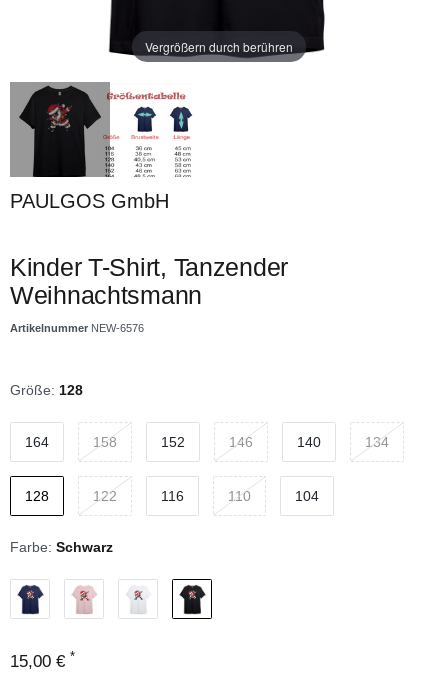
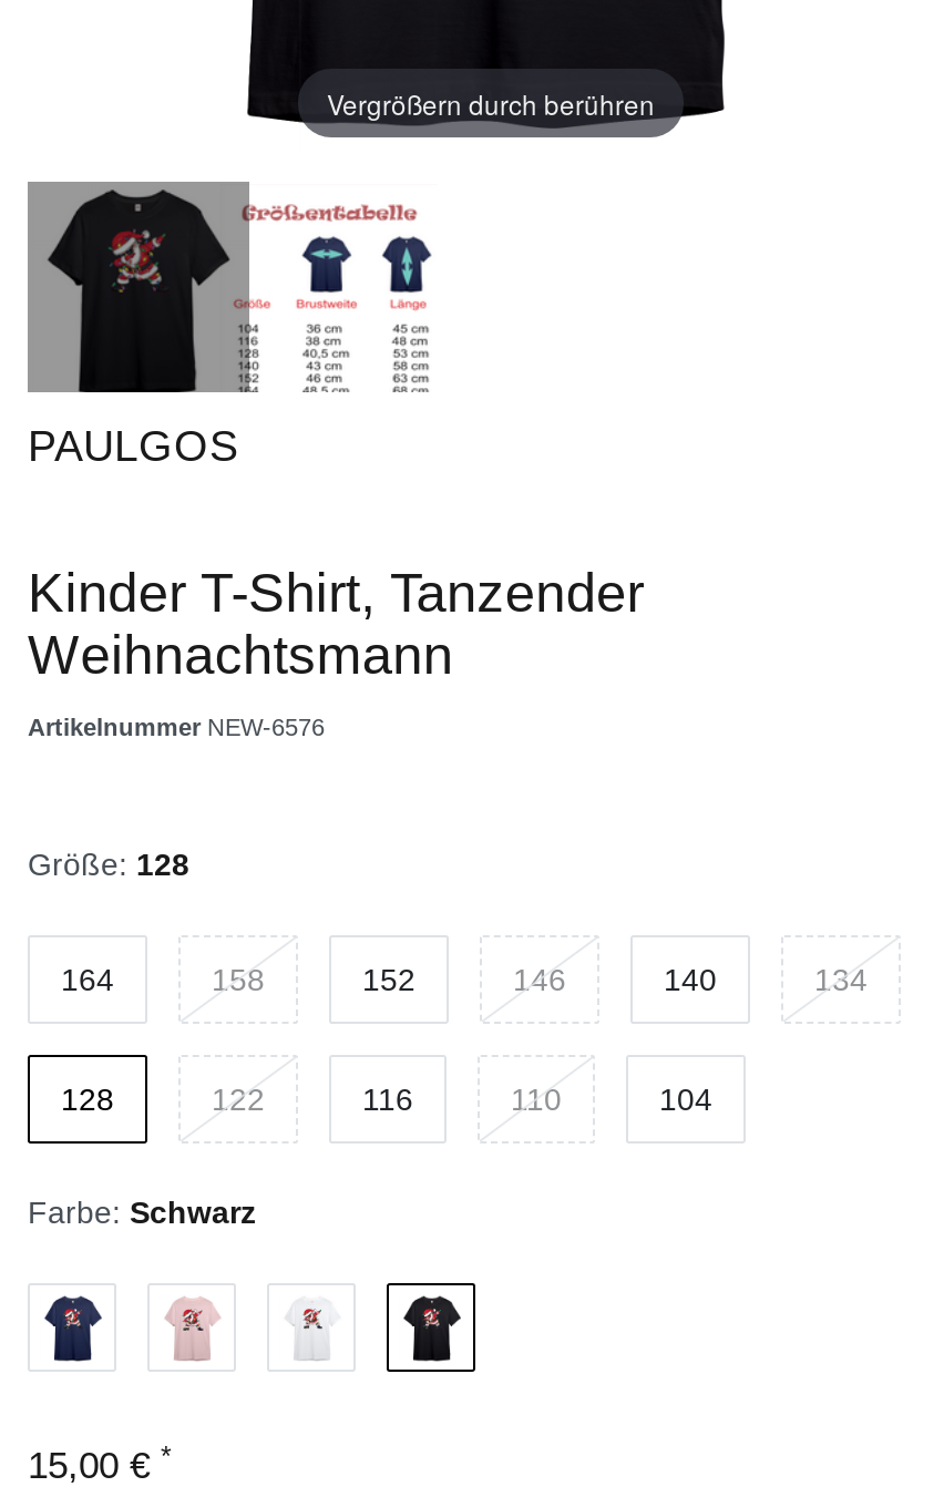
[10,190,169,212] PAULGOS GmbH -> [28,422,238,470] PAULGOS

